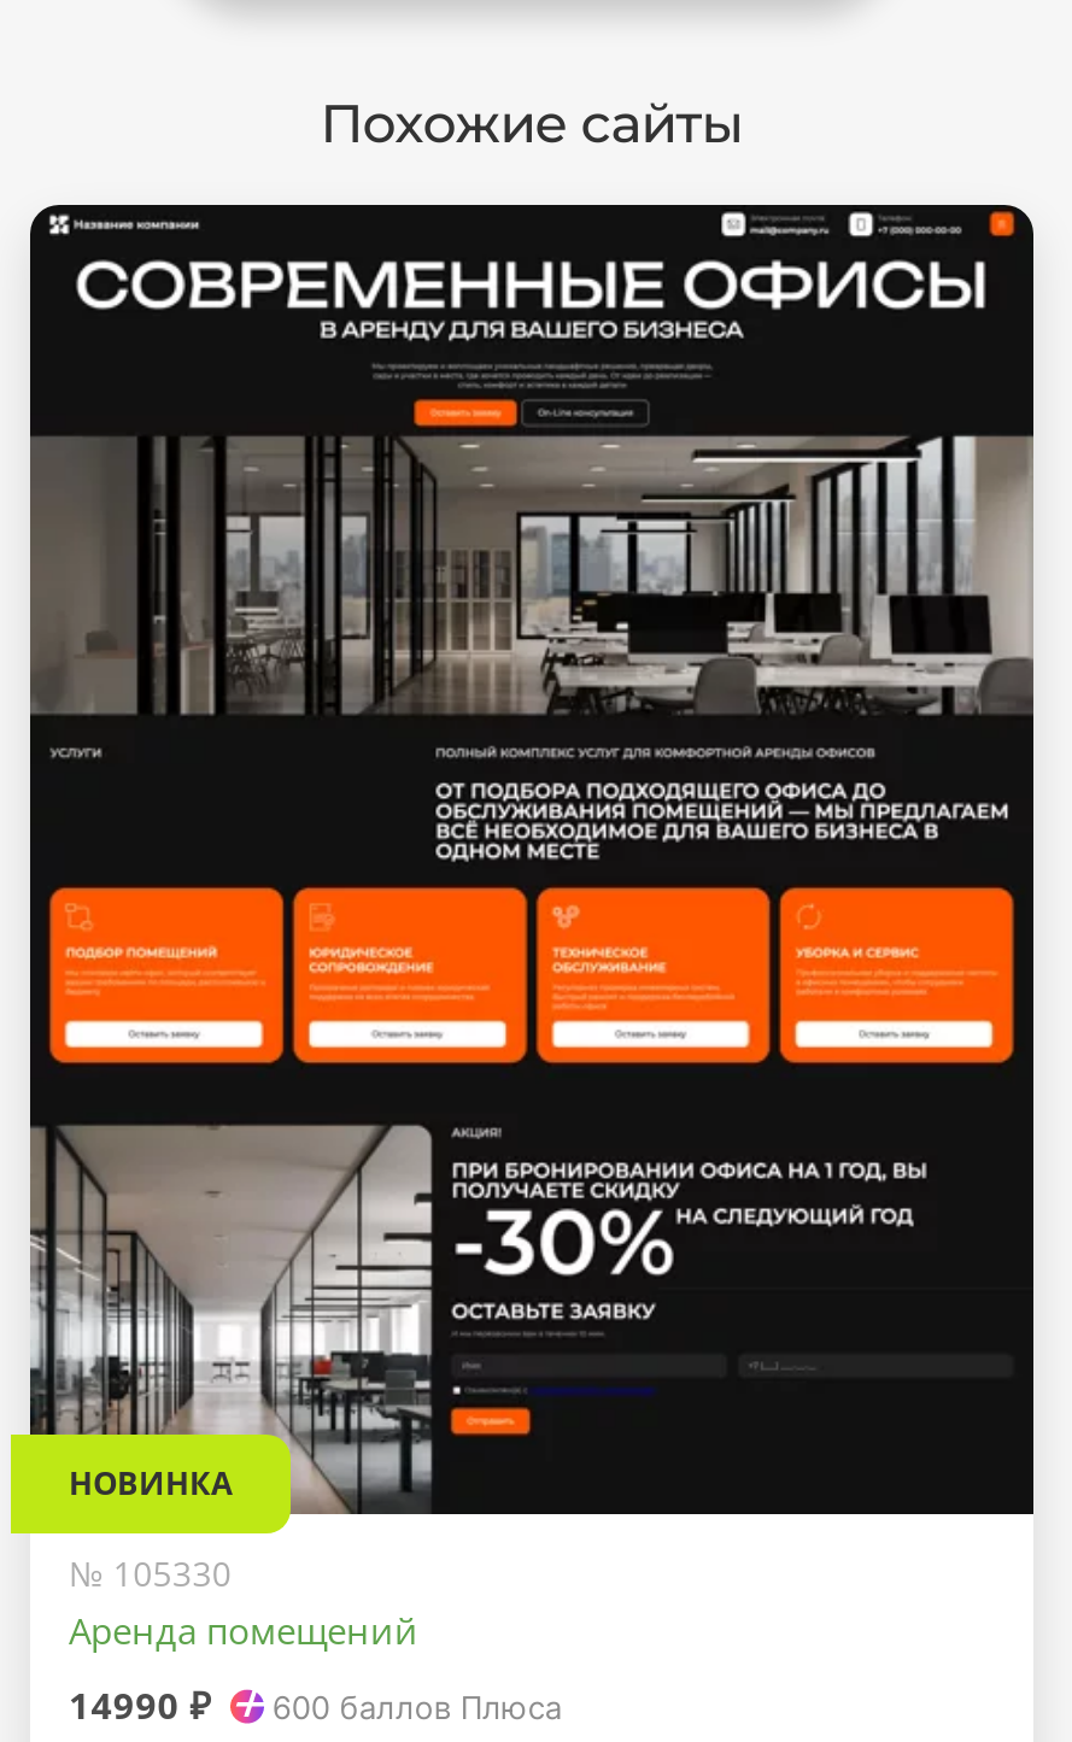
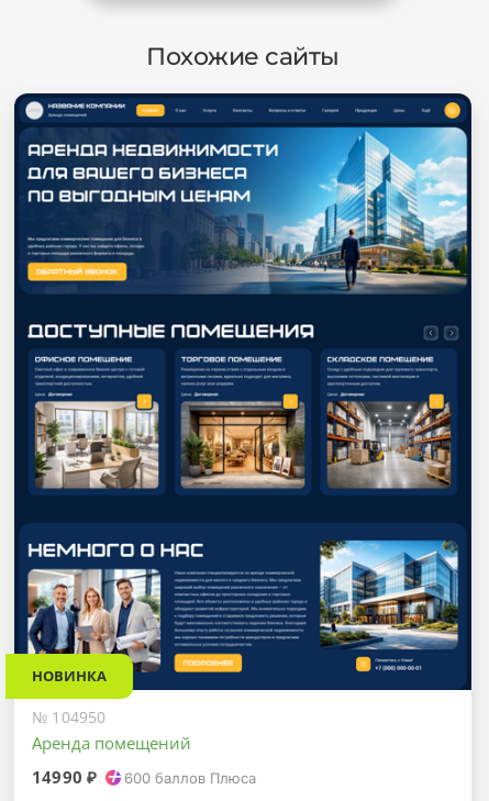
[28,205,1033,1595] [image] | № 105330 -> [13,93,471,727] [image] | № 104950

